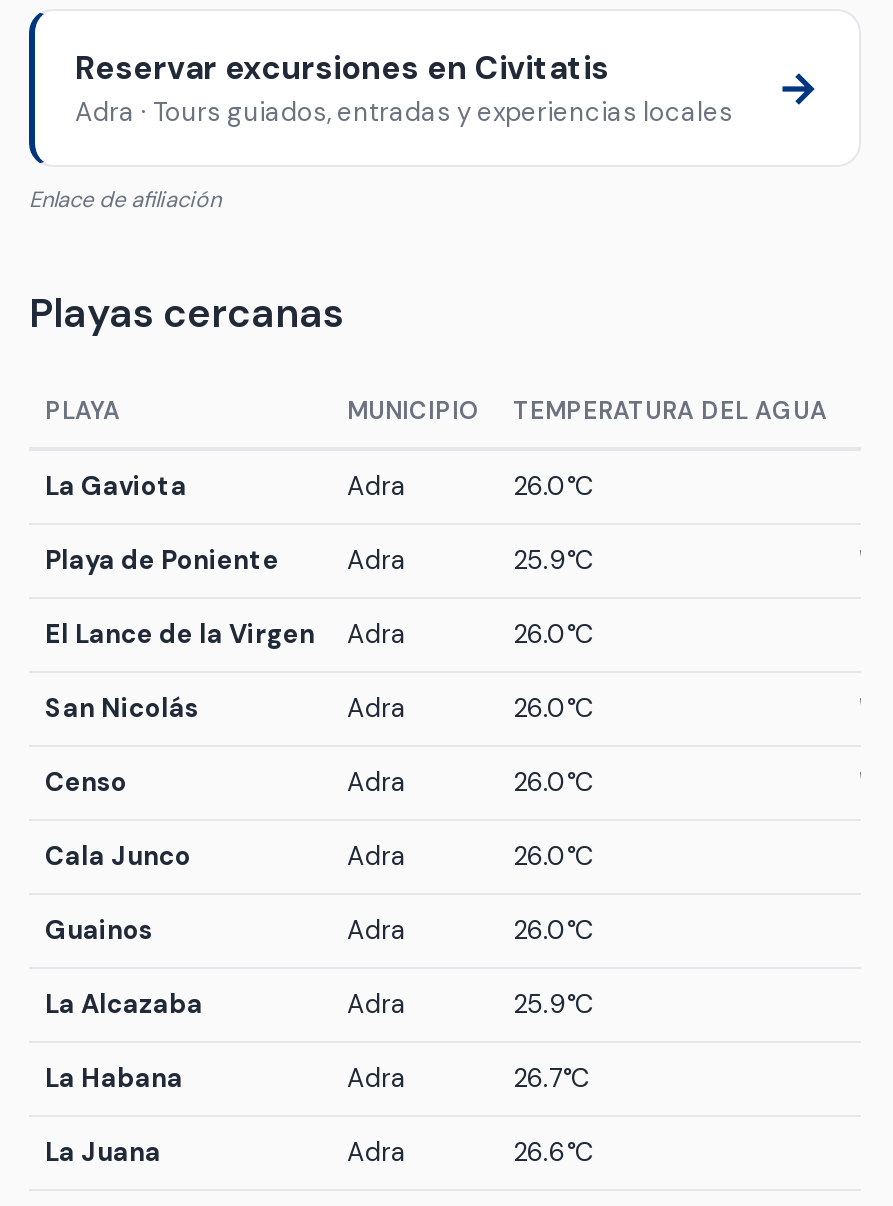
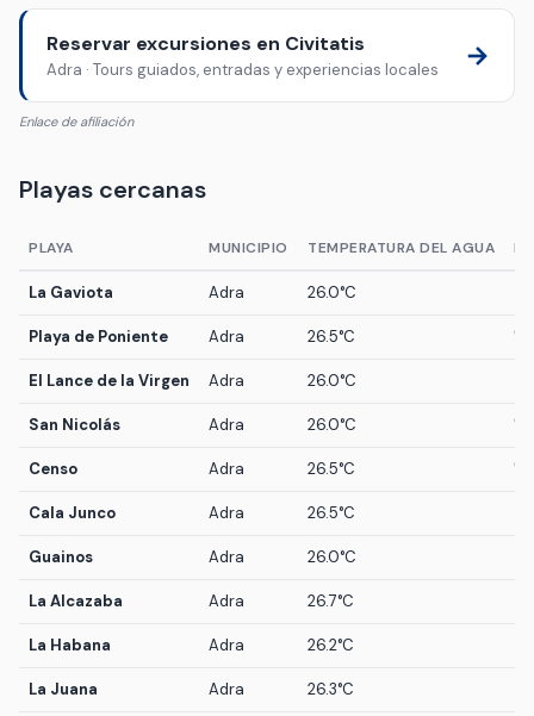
[513,543,595,577] 25.9°C -> [308,326,355,347] 26.5°C
[513,765,595,799] 26.0°C -> [308,459,355,479] 26.5°C
[513,839,595,873] 26.0°C -> [308,503,355,523] 26.5°C
[513,987,595,1021] 25.9°C -> [308,591,354,611] 26.7°C
[513,1061,591,1095] 26.7°C -> [308,635,354,655] 26.2°C
[513,1135,595,1169] 26.6°C -> [308,679,354,699] 26.3°C

